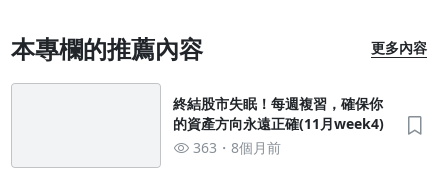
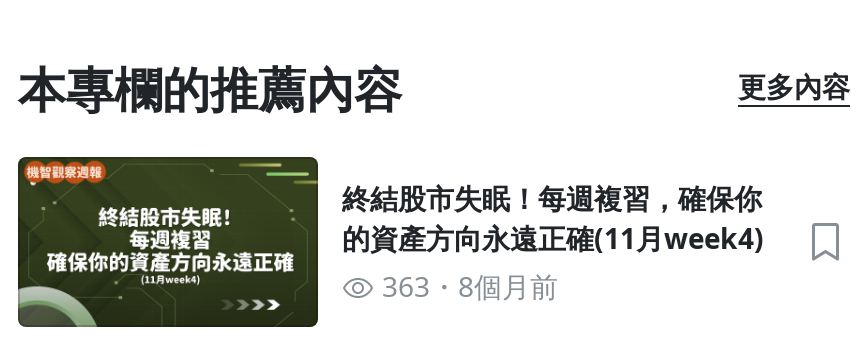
none -> [16,155,320,329] [image]

